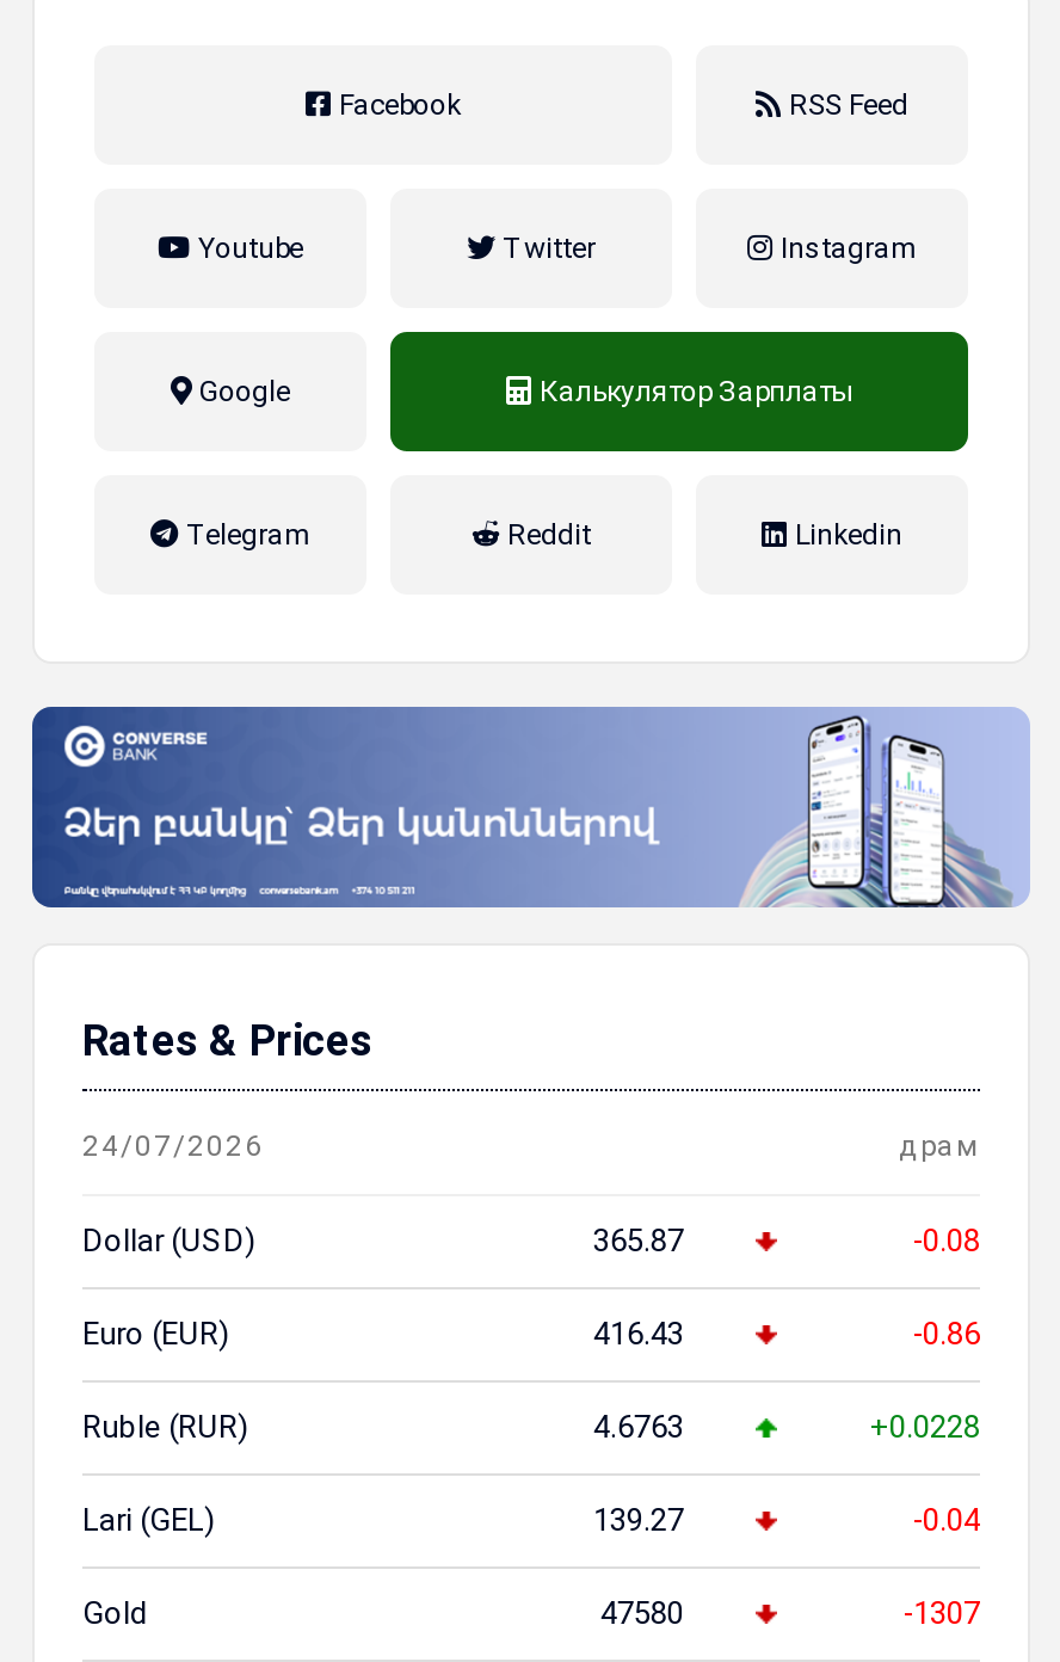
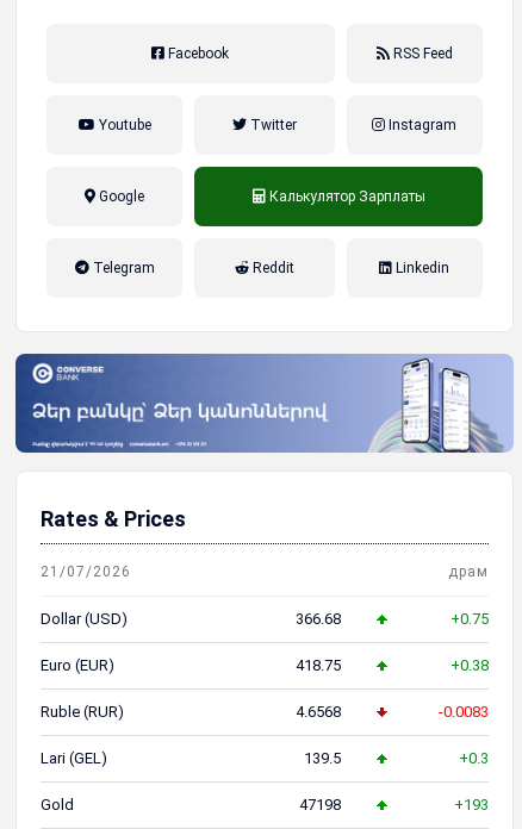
[82,1130,264,1163] 24/07/2026 -> [41,564,131,580] 21/07/2026
[593,1223,684,1259] 365.87 -> [295,610,341,628] 366.68
[913,1223,980,1259] -0.08 -> [450,610,489,628] +0.75
[593,1316,684,1352] 416.43 -> [295,656,341,674] 418.75
[913,1316,980,1352] -0.86 -> [450,656,489,674] +0.38
[593,1409,684,1445] 4.6763 -> [295,703,341,721] 4.6568
[870,1409,980,1445] +0.0228 -> [439,703,489,721] -0.0083
[593,1502,684,1538] 139.27 -> [304,749,341,767] 139.5
[913,1502,980,1538] -0.04 -> [459,749,489,767] +0.3
[600,1595,684,1631] 47580 -> [299,796,341,814] 47198
[904,1595,980,1631] -1307 -> [454,796,489,814] +193

